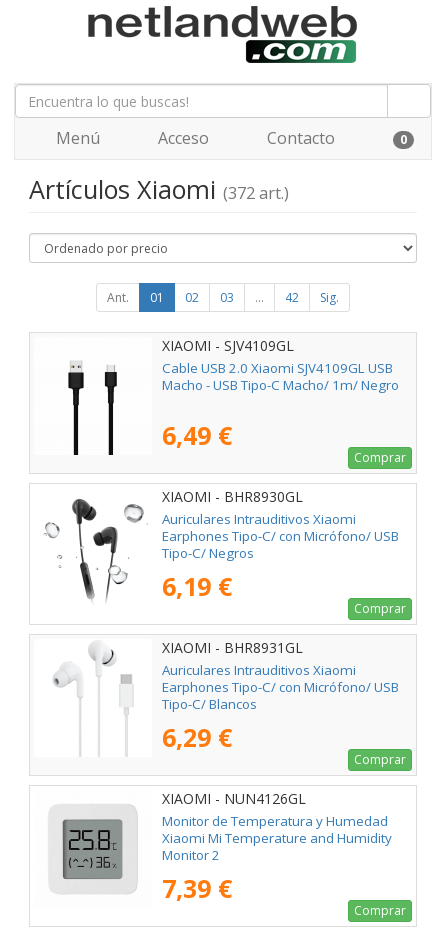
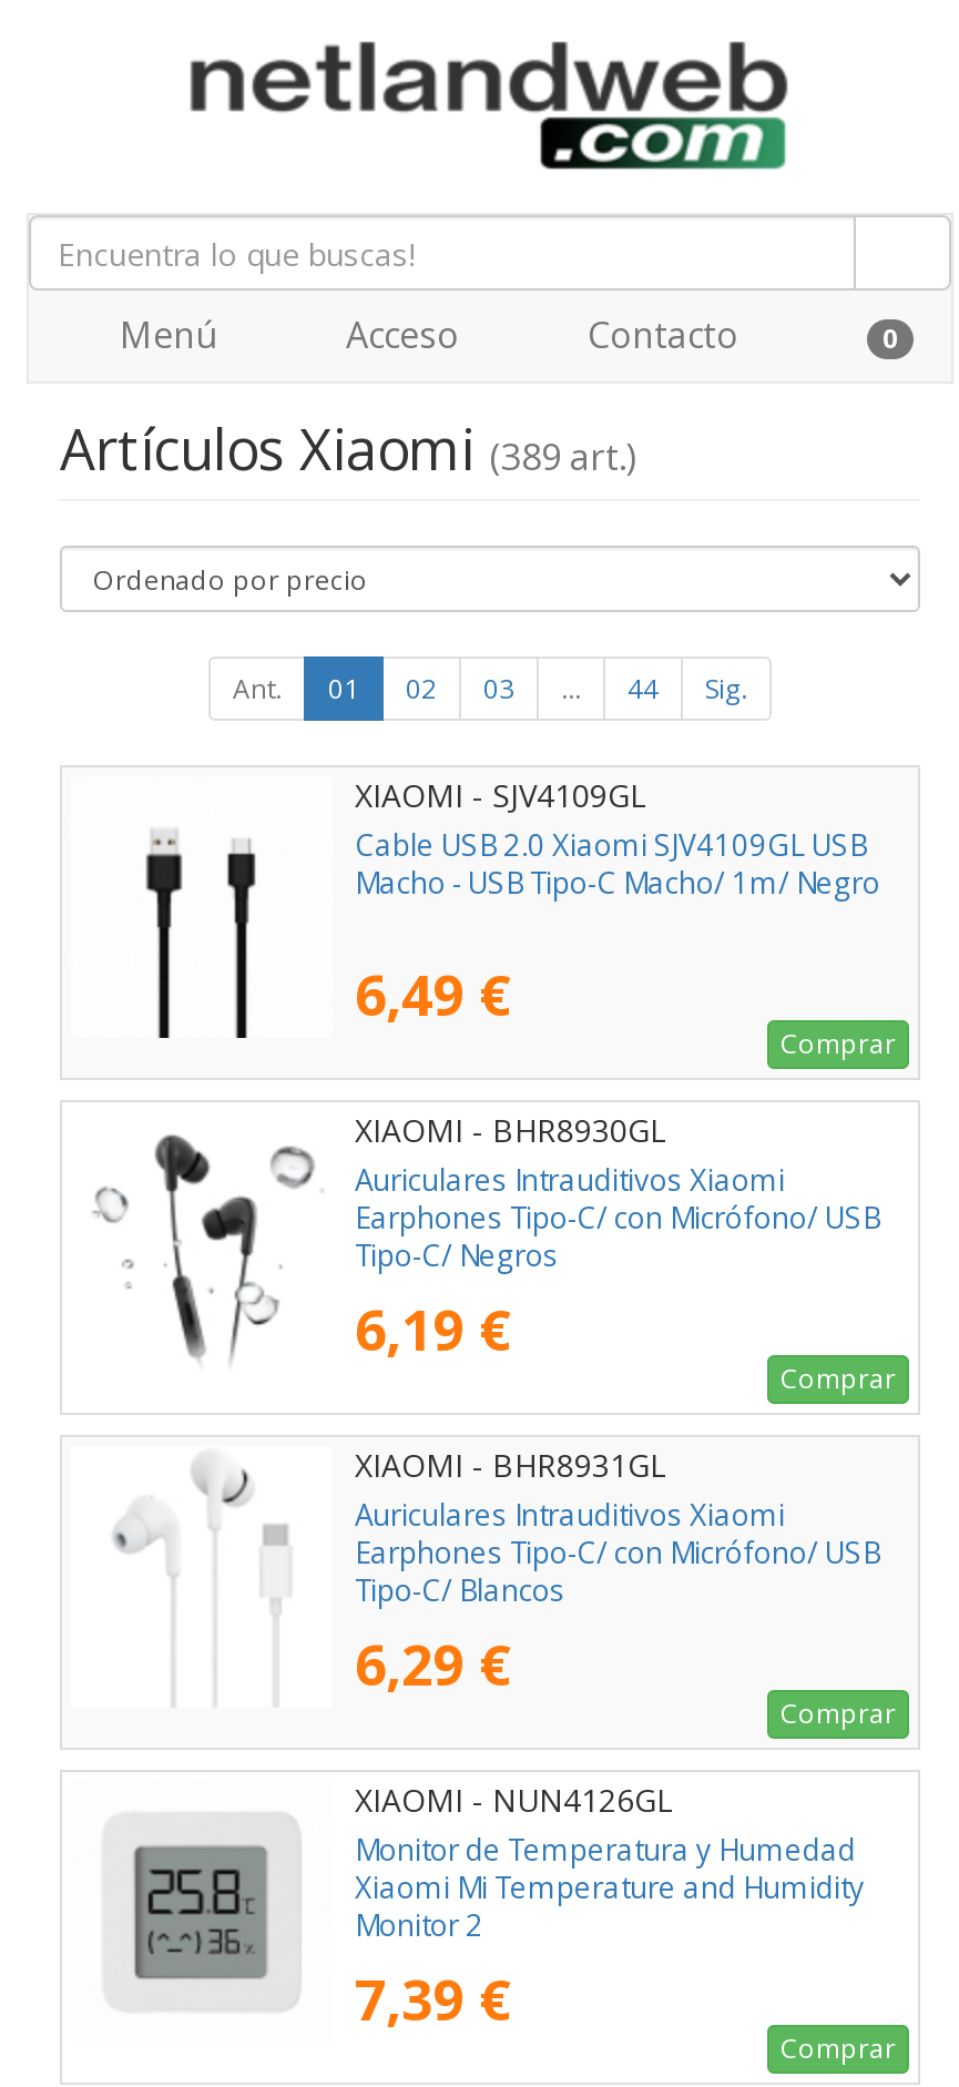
[29,172,289,206] Artículos Xiaomi (372 art.) -> [60,410,636,486] Artículos Xiaomi (389 art.)
[285,289,299,306] 42 -> [628,670,659,707] 44

